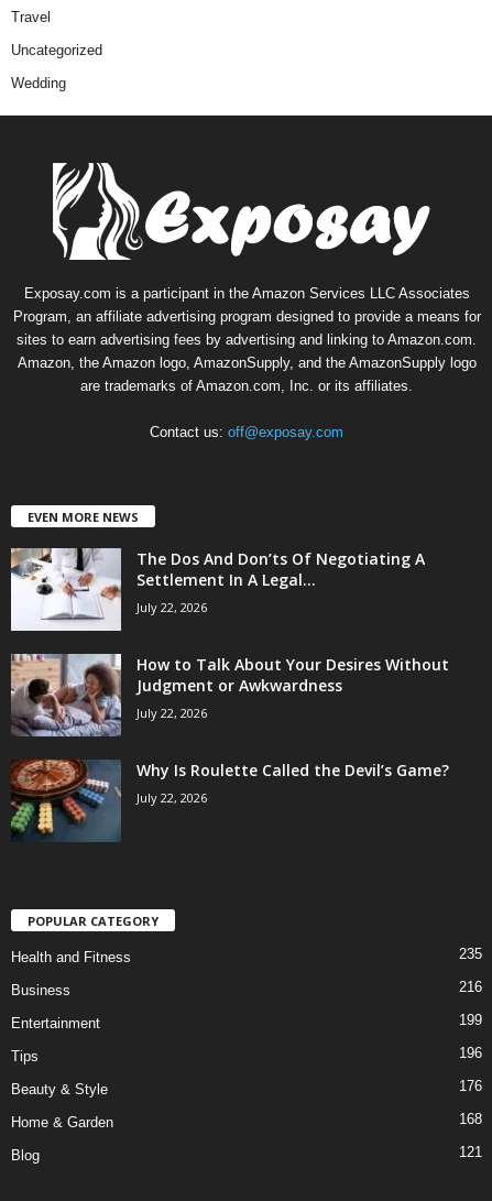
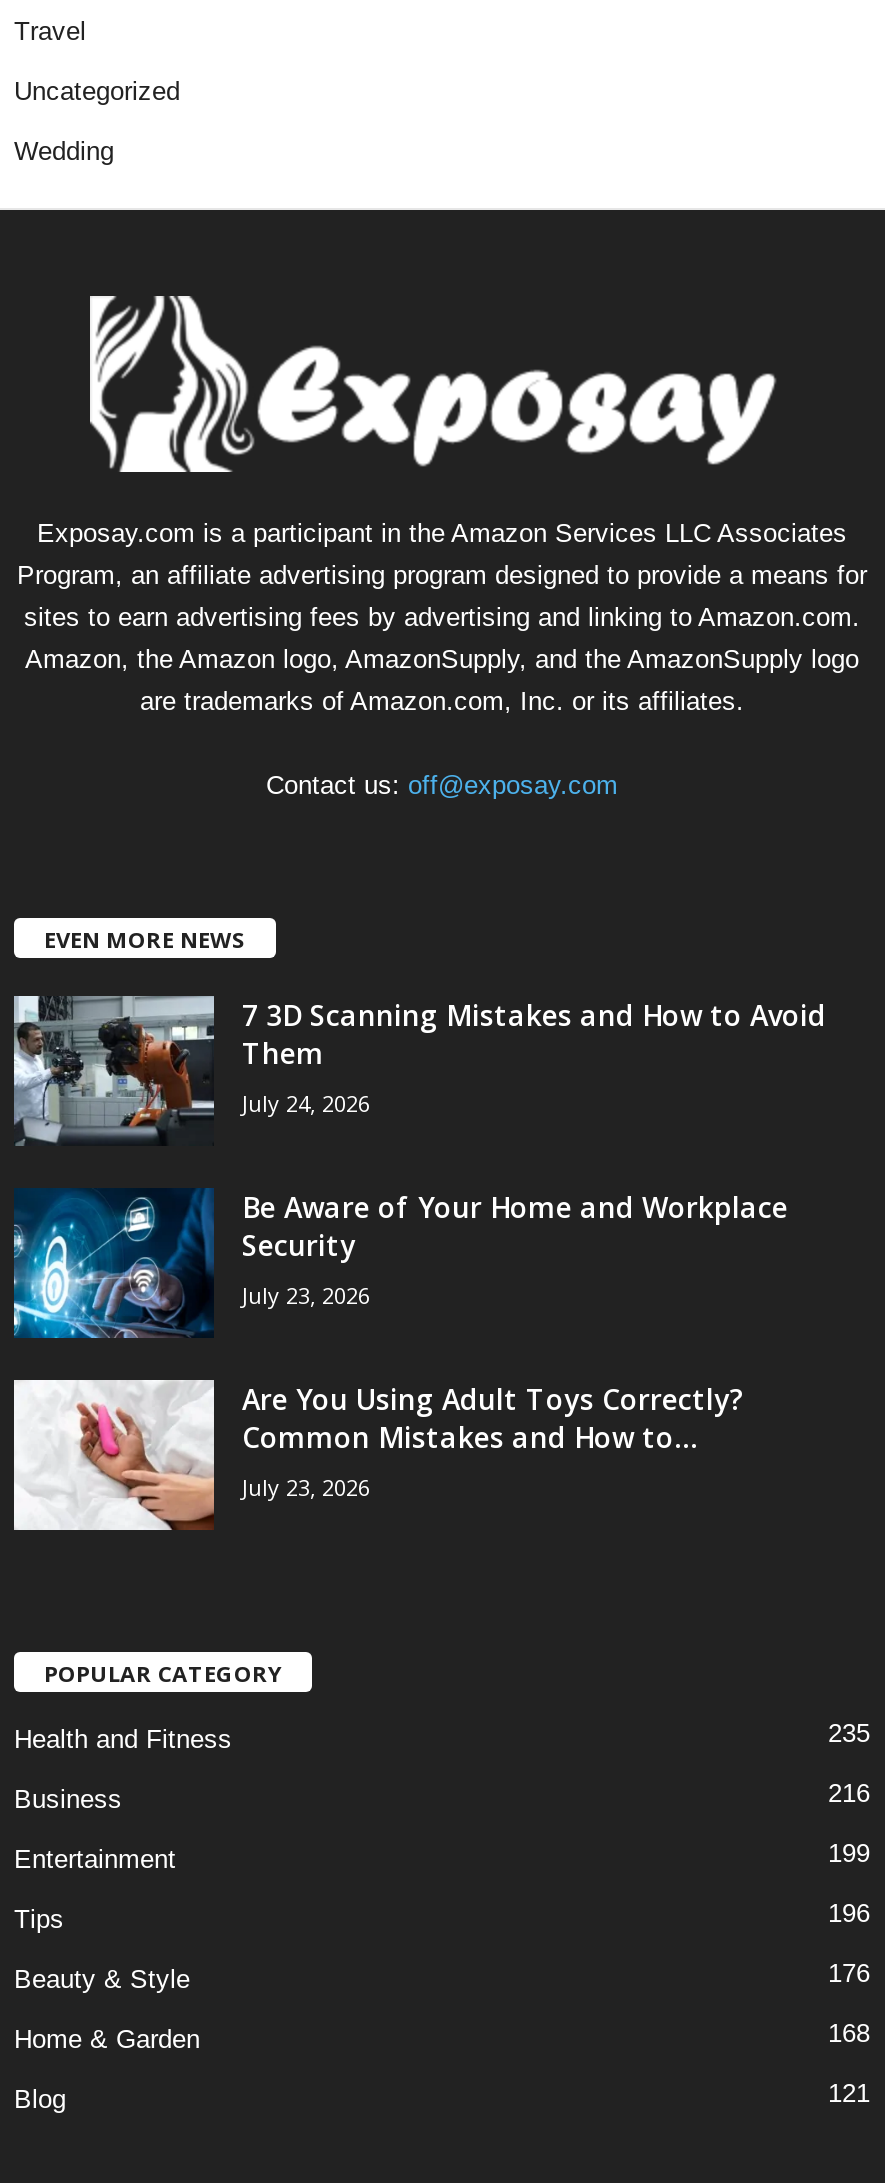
[10,547,425,632] [image] | The Dos And Don’ts Of Negotiating A | Settlement In A Legal... | July 22, 2026 -> [12,994,826,1146] [image] | 7 3D Scanning Mistakes and How to Avoid | Them | July 24, 2026
[10,653,449,738] [image] | How to Talk About Your Desires Without | Judgment or Awkwardness | July 22, 2026 -> [12,1188,788,1340] [image] | Be Aware of Your Home and Workplace | Security | July 23, 2026
[11,758,449,842] [image] | Why Is Roulette Called the Devil’s Game? | July 22, 2026 -> [12,1378,744,1532] [image] | Are You Using Adult Toys Correctly? | Common Mistakes and How to... | July 23, 2026

